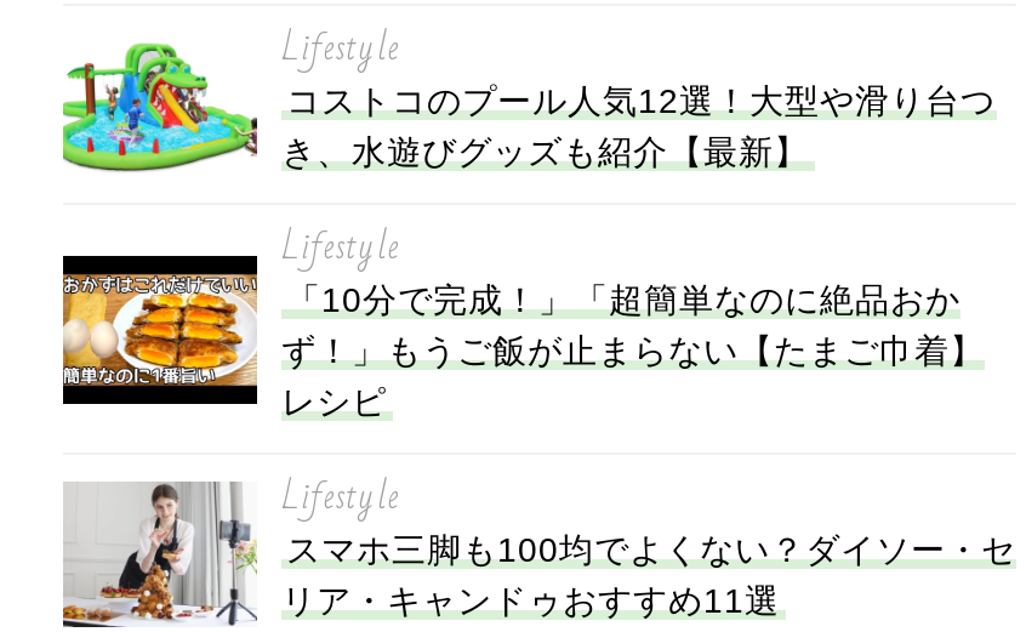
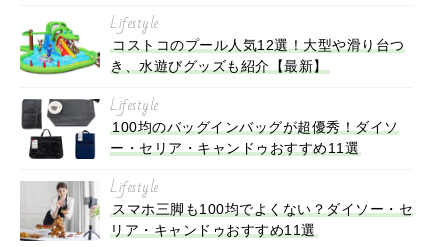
[61,232,985,422] [image] | 「10分で完成！」「超簡単なのに絶品おか | ず！」もうご飯が止まらない【たまご巾着】 | レシピ -> [20,98,398,160] [image] | 100均のバッグインバッグが超優秀！ダイソ | ー・セリア・キャンドゥおすすめ11選

